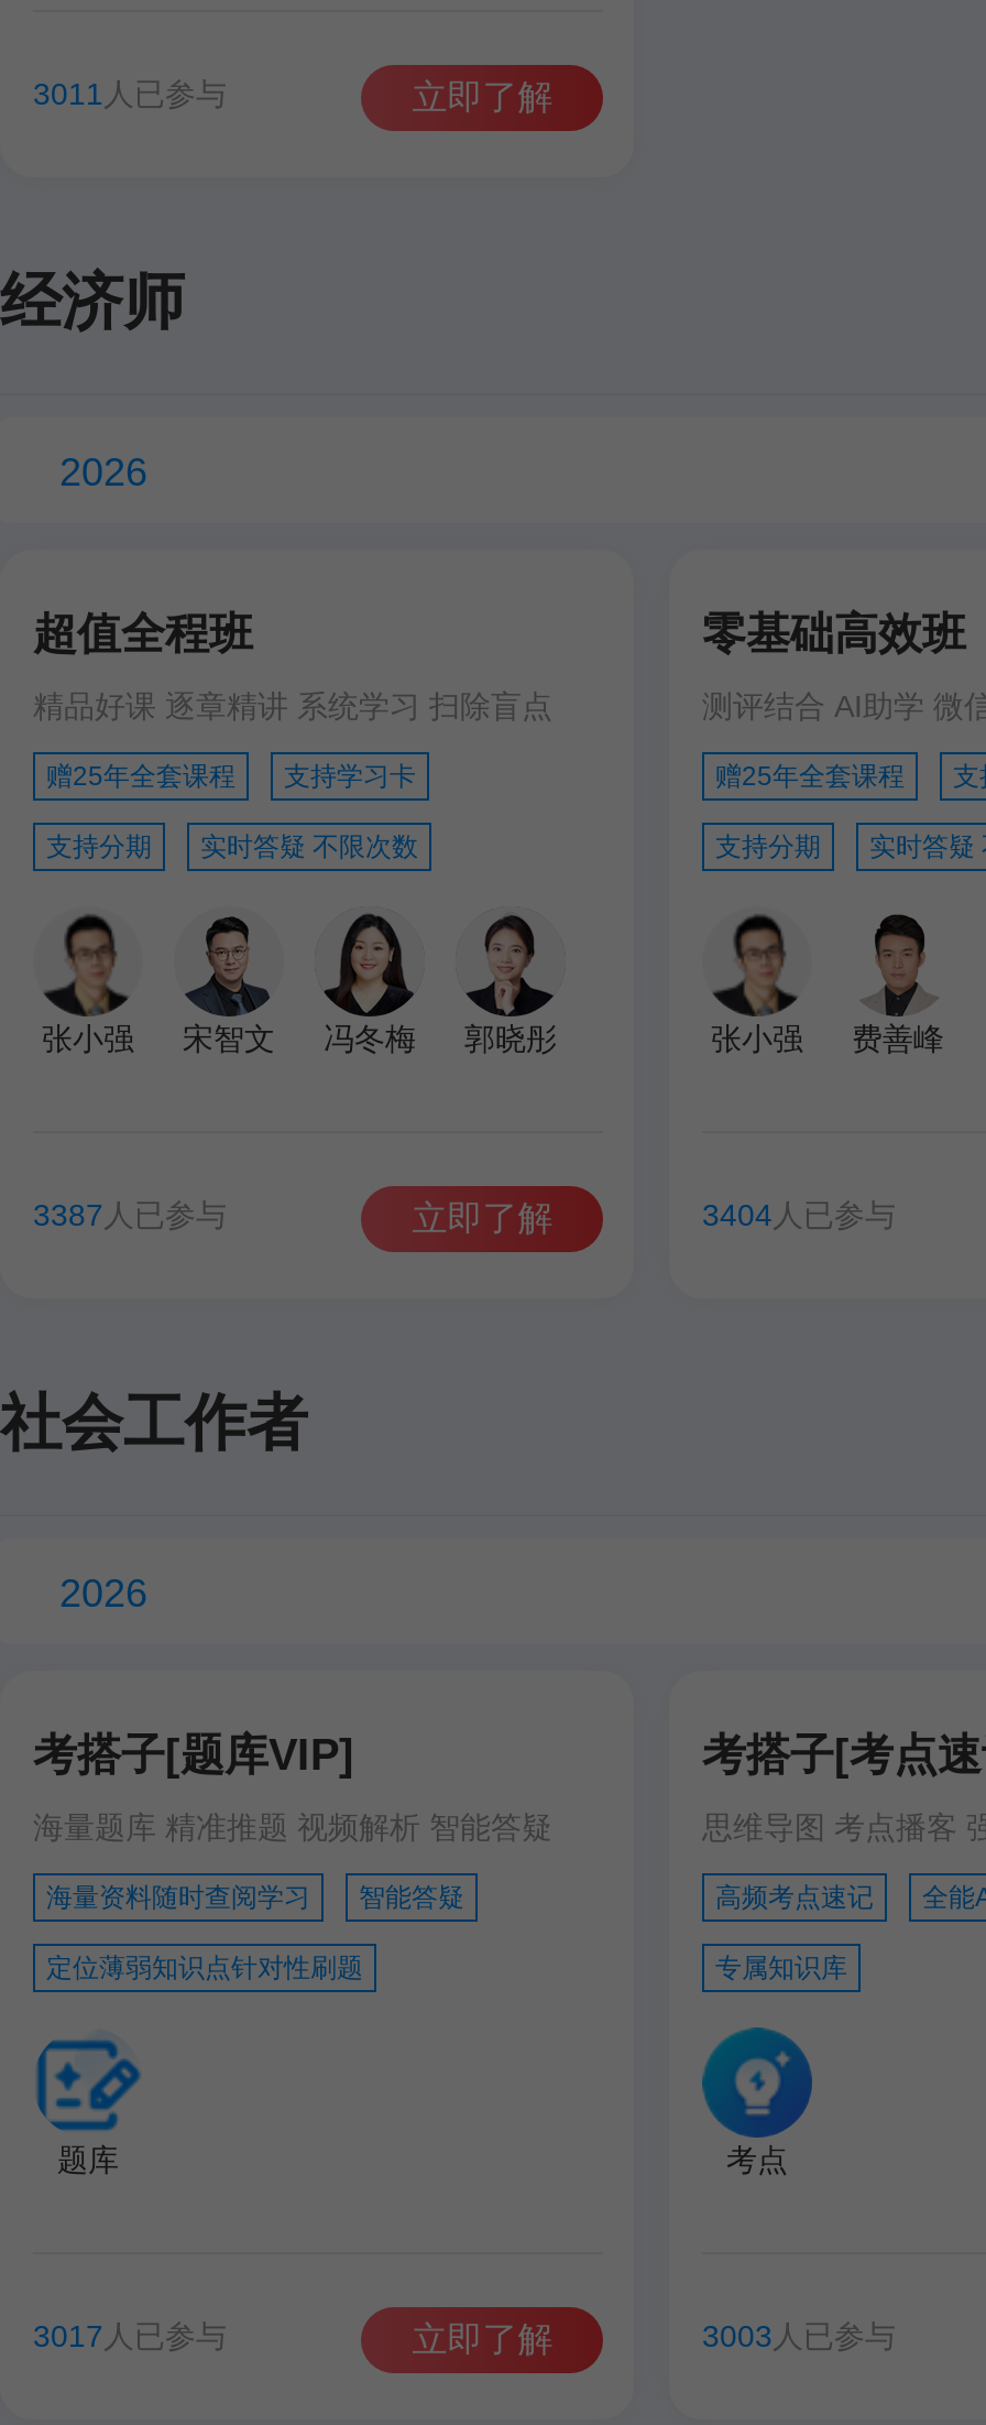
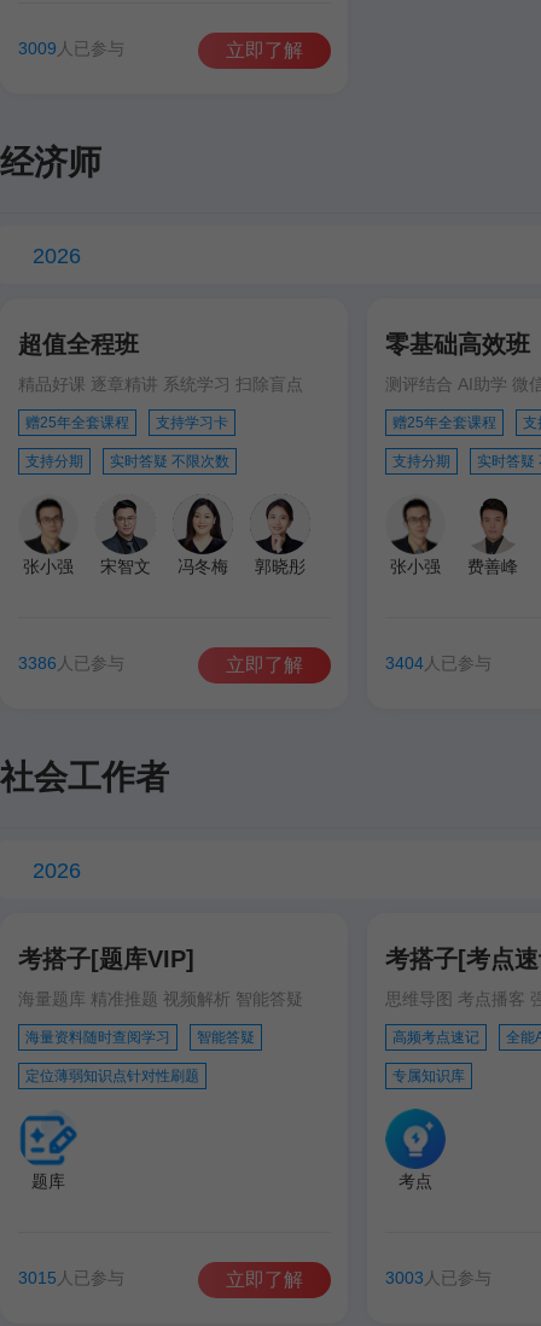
[33,76,227,111] 3011人已参与 -> [18,39,124,58] 3009人已参与
[33,1197,227,1232] 3387人已参与 -> [18,653,124,673] 3386人已参与
[33,2318,227,2353] 3017人已参与 -> [18,1268,124,1287] 3015人已参与

